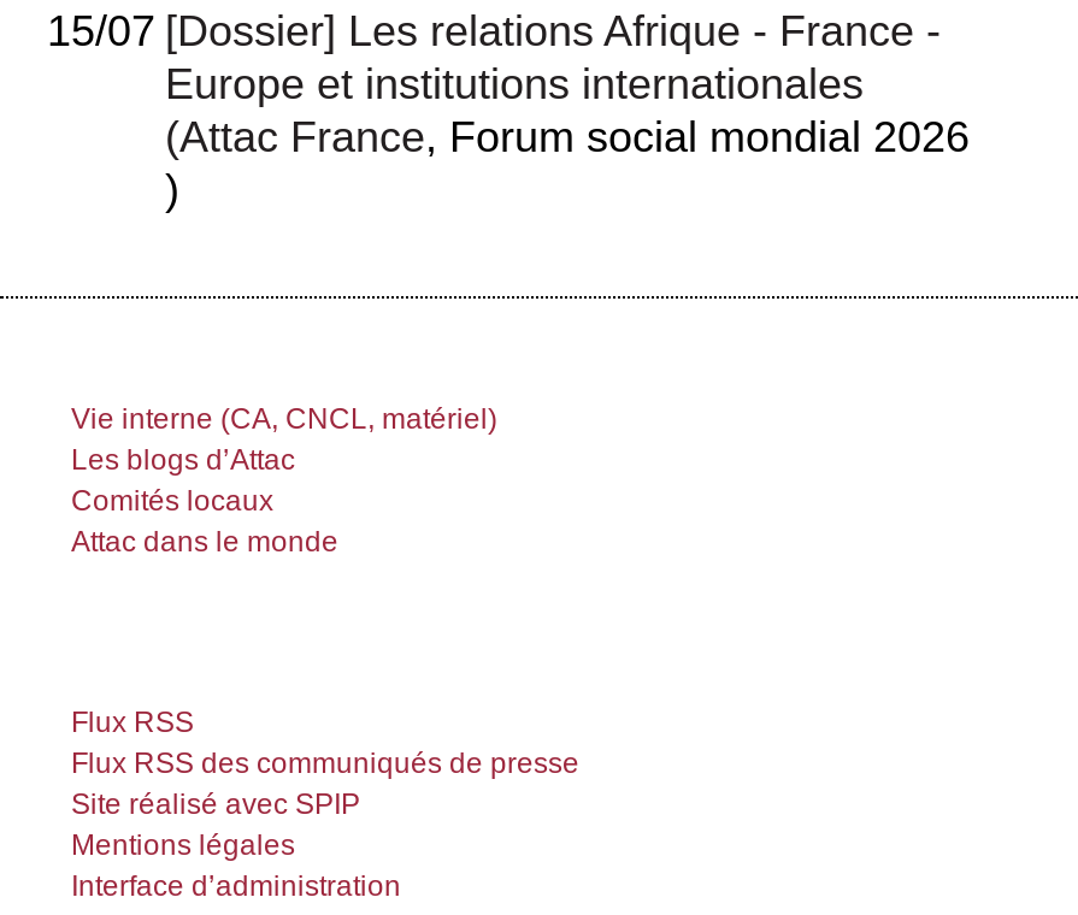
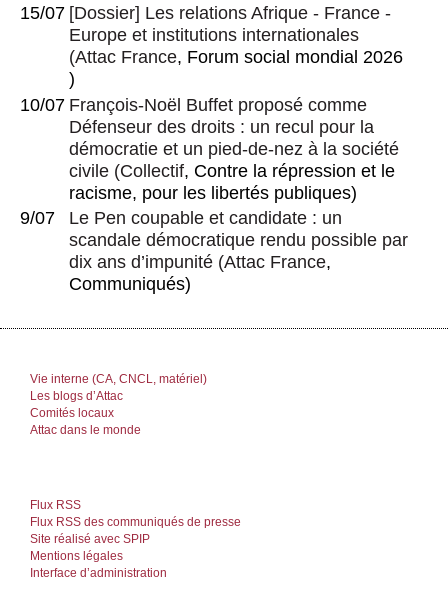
none -> [20,95,408,294] 10/07 François-Noël Buffet proposé comme | Défenseur des droits : un recul pour la | démocratie et un pied-de-nez à la société | civile (Collectif, Contre la répression et le | racisme, pour les libertés publiques) | 9/07 | Le Pen coupable et candidate : un | scandale démocratique rendu possible par | dix ans d’impunité (Attac France, | Communiqués)

